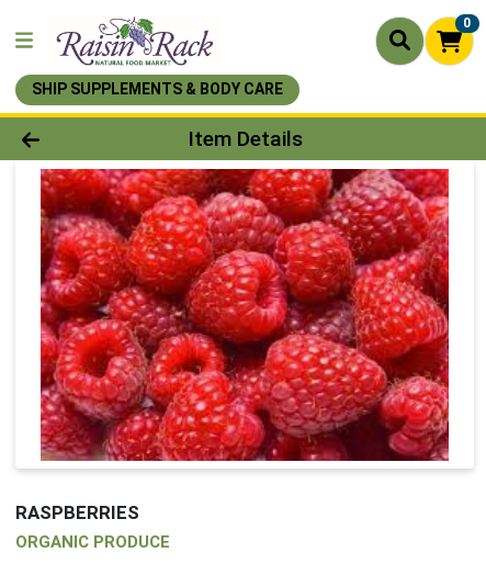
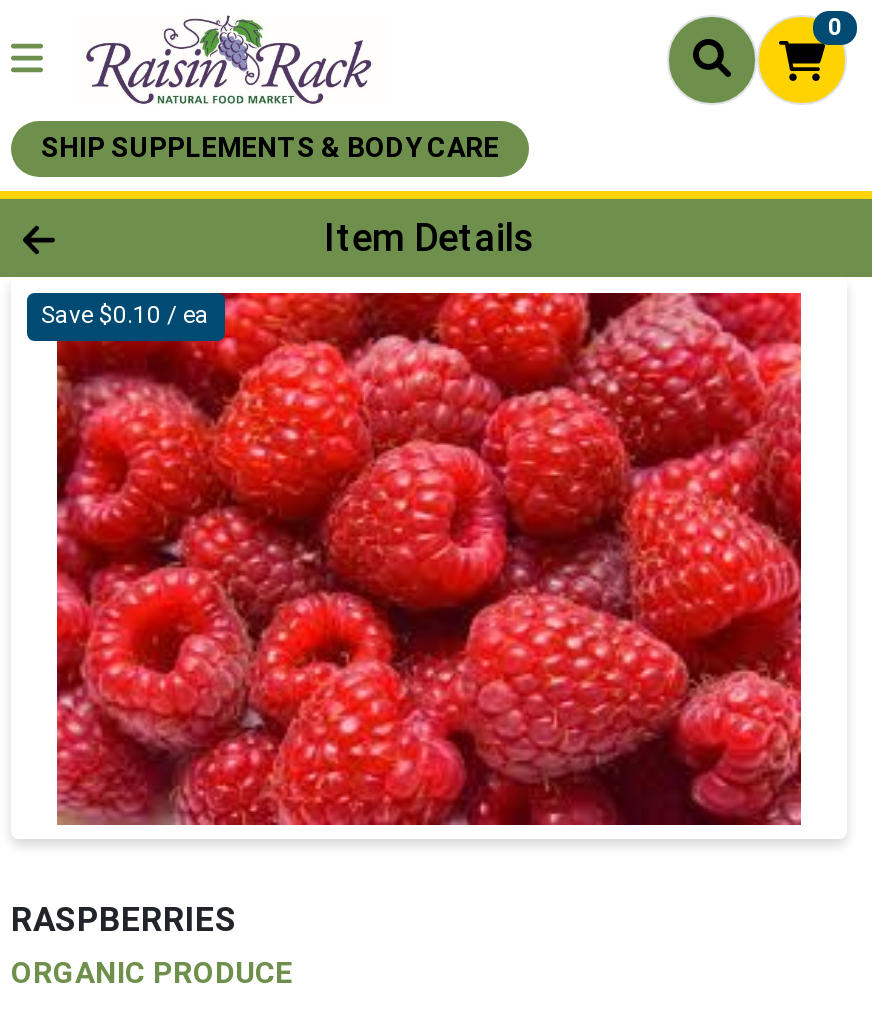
none -> [41,302,209,330] Save $0.10 / ea

